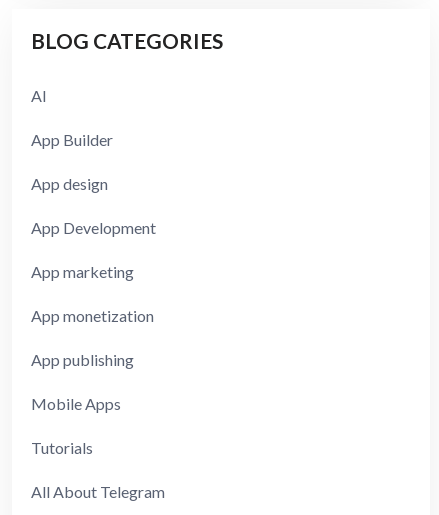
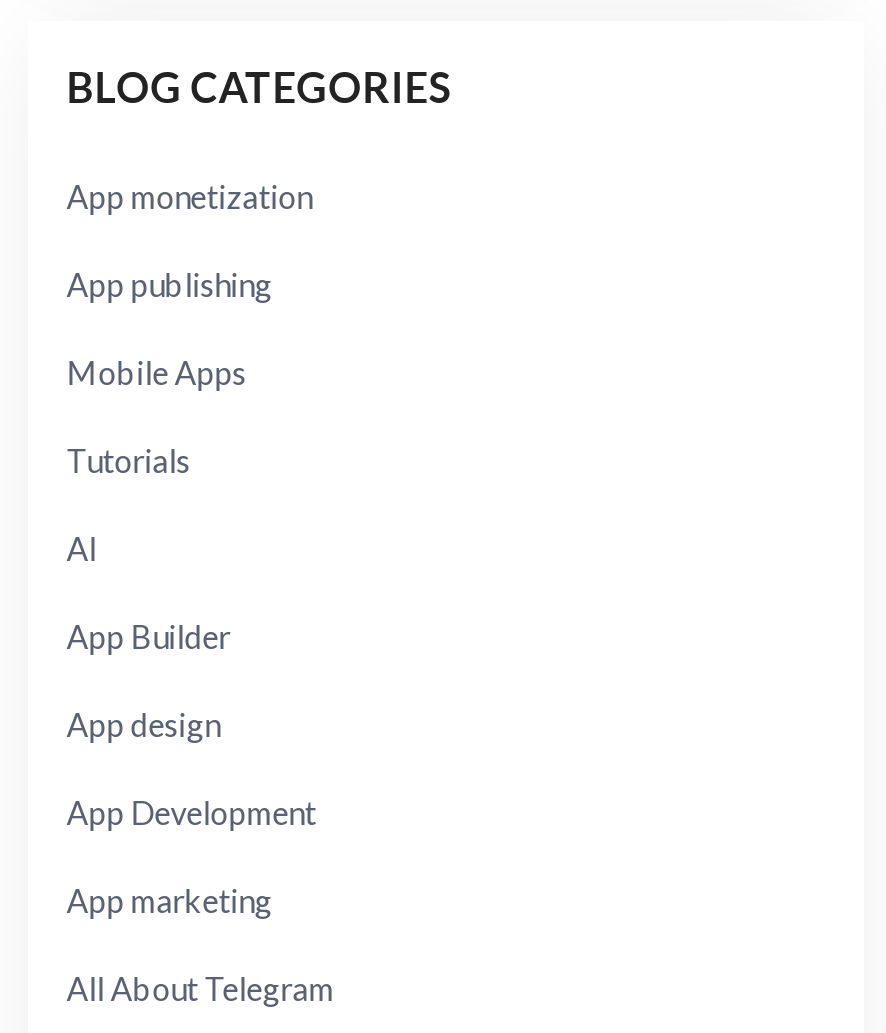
moved [31,86,156,281] -> [66,528,316,918]: AI | App Builder | App design | App Development | App marketing
moved [31,306,154,457] -> [66,176,312,478]: App monetization | App publishing | Mobile Apps | Tutorials

